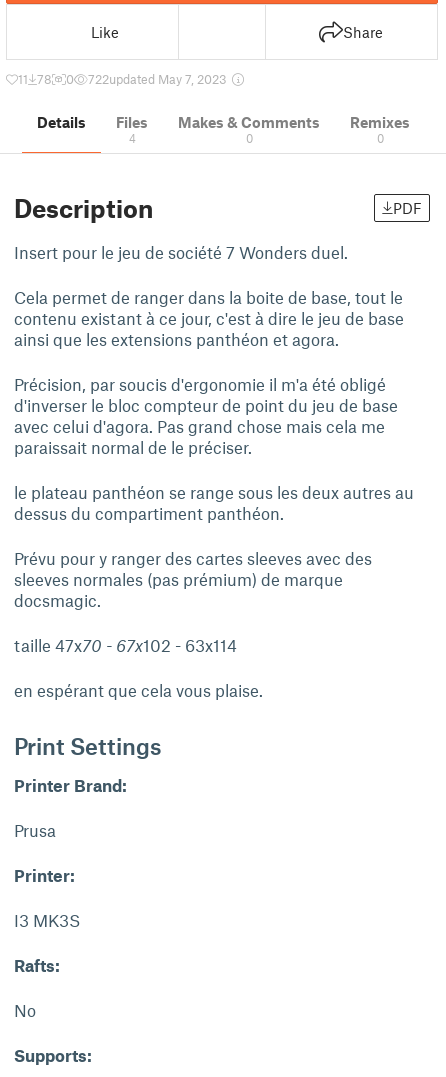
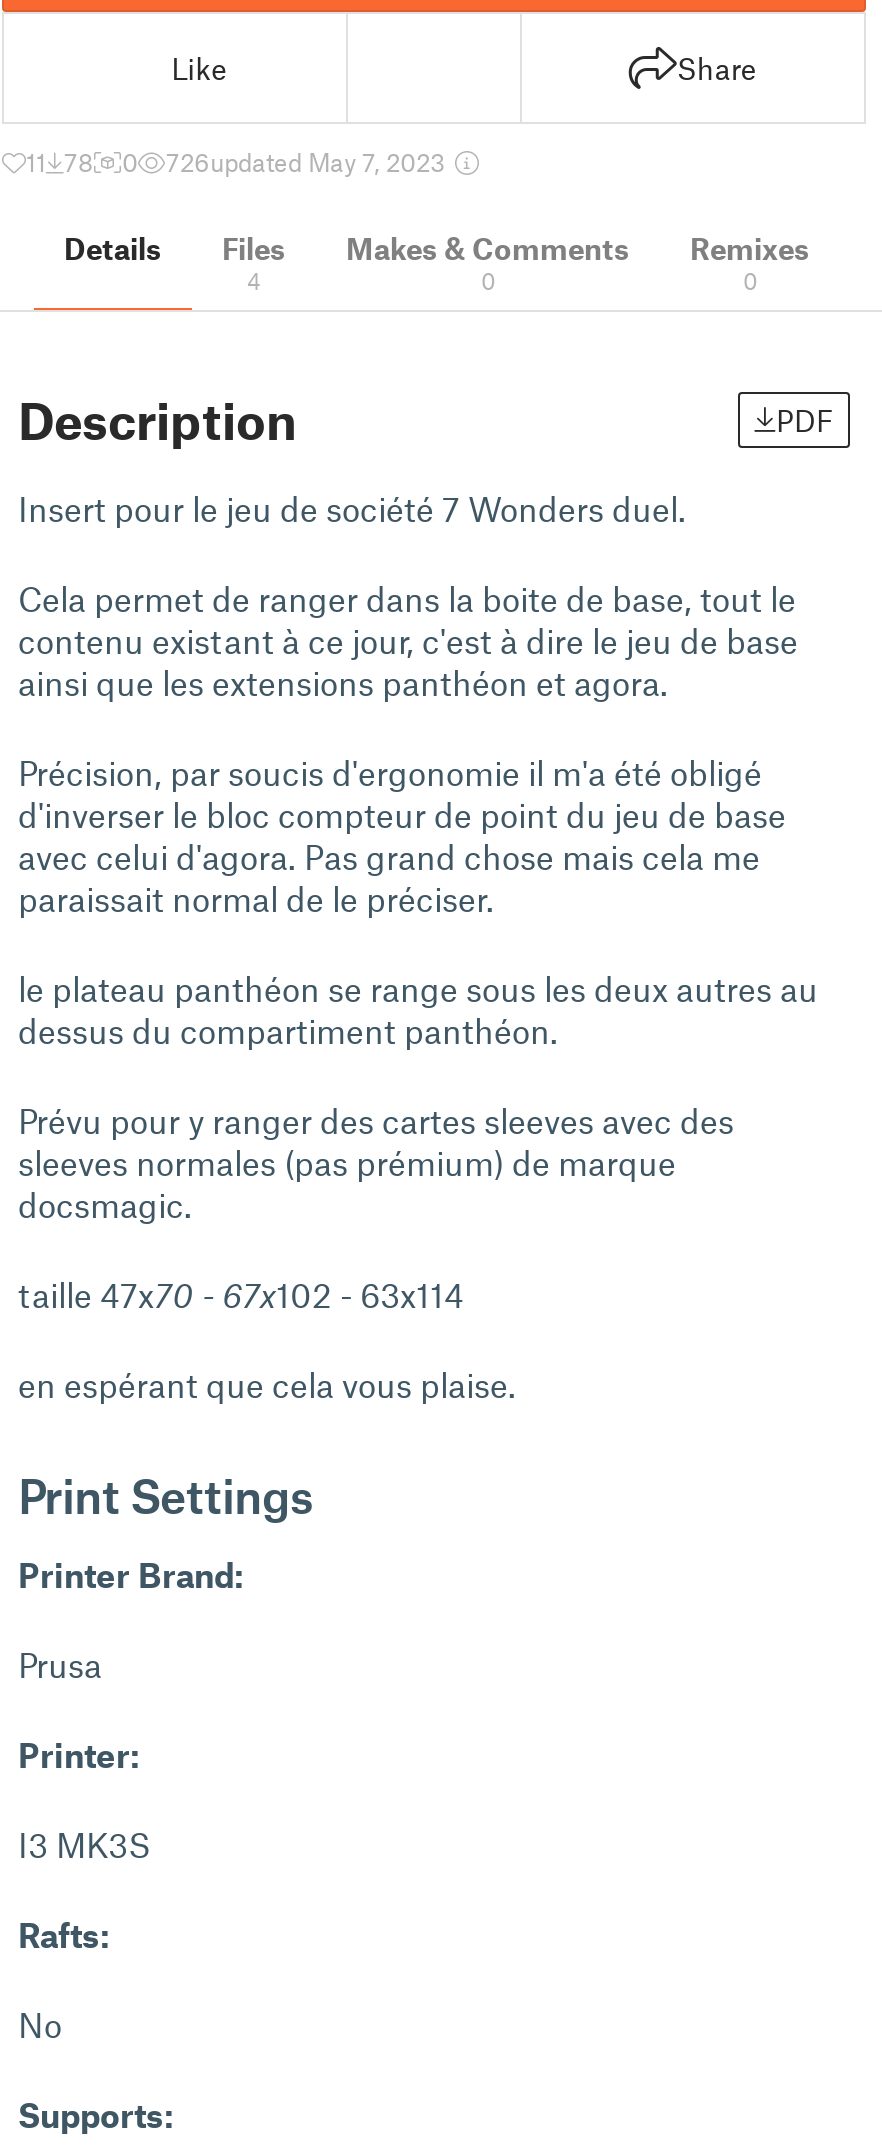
[88,71,230,87] 722updated May 7, 2023 -> [166,146,452,178] 726updated May 7, 2023

